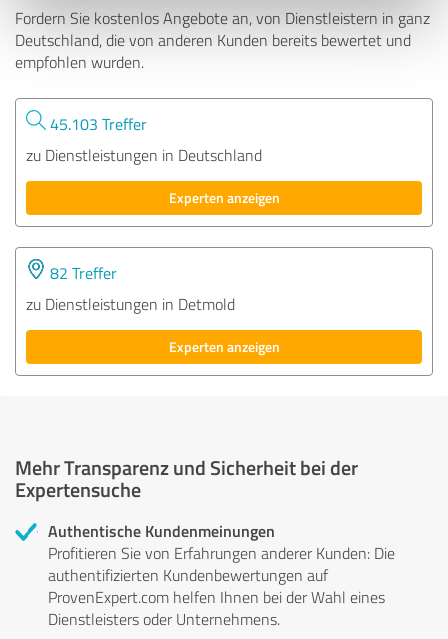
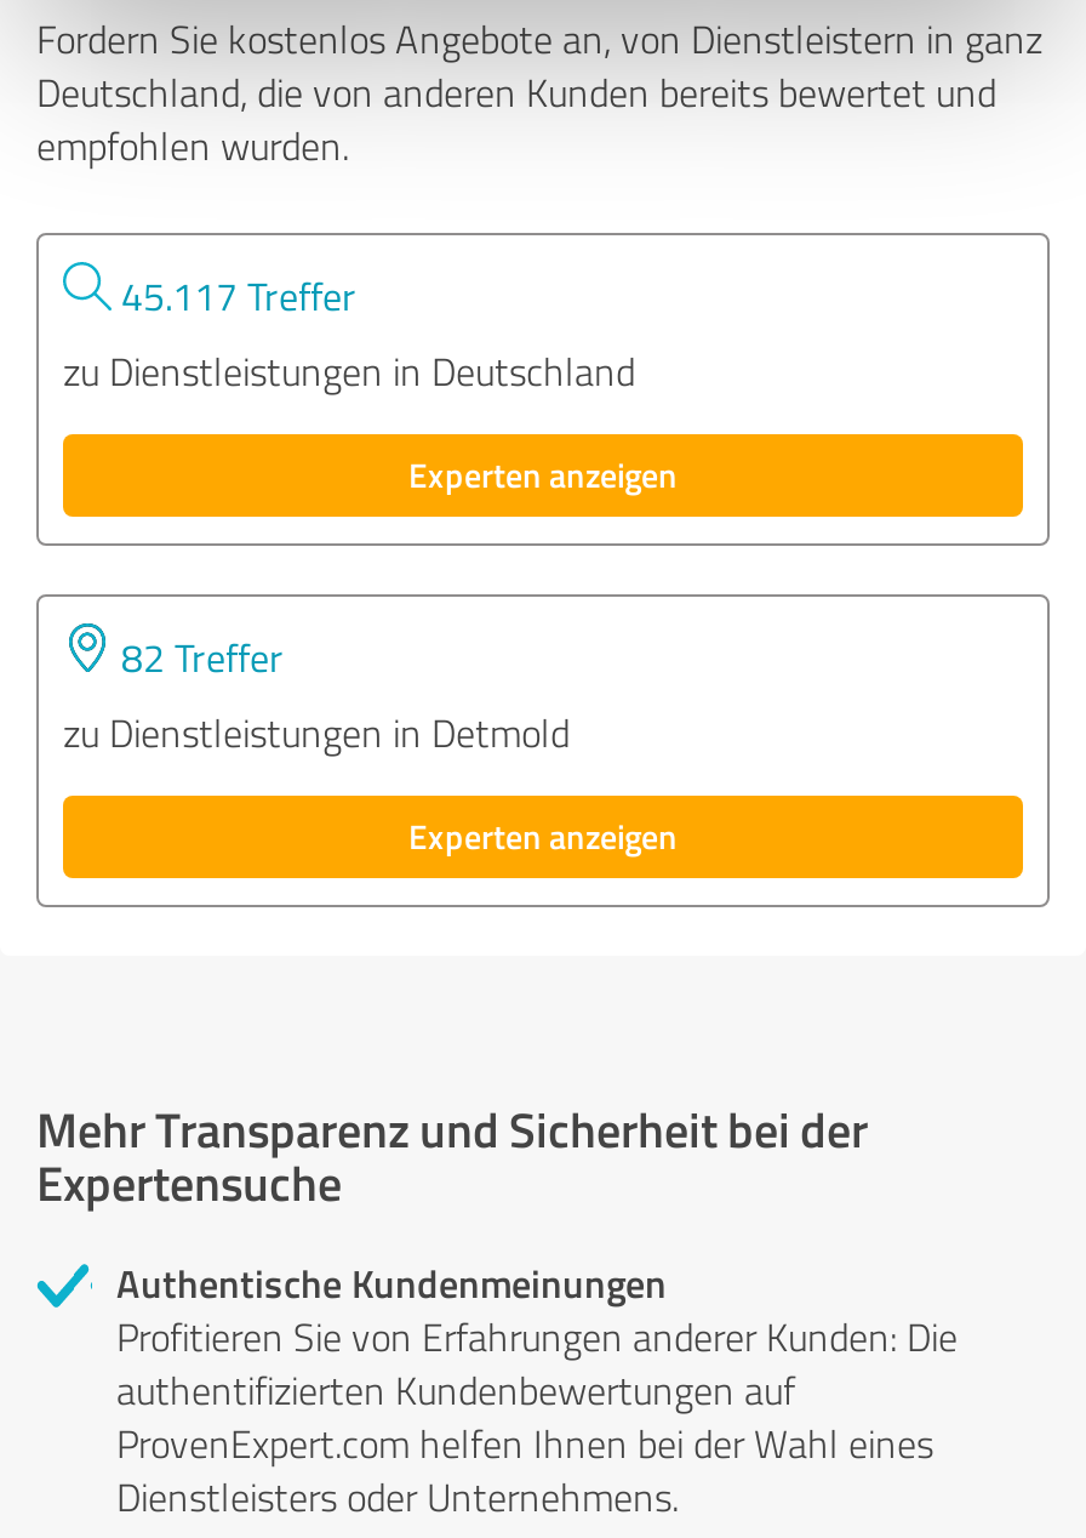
[46,113,147,135] 45.103 Treffer -> [112,268,356,322] 45.117 Treffer

